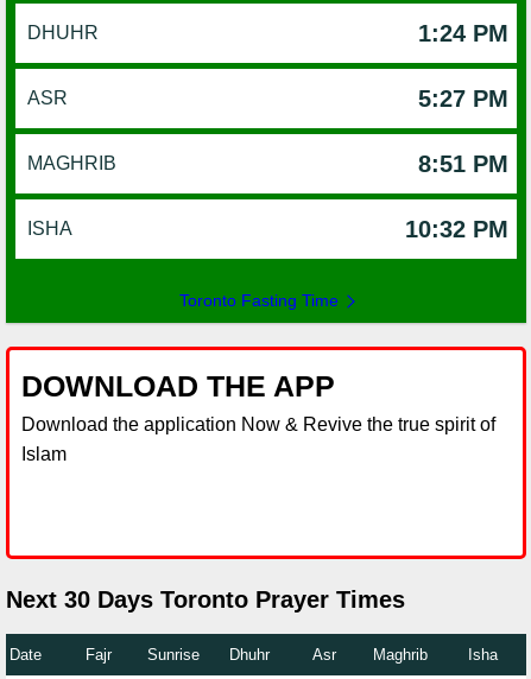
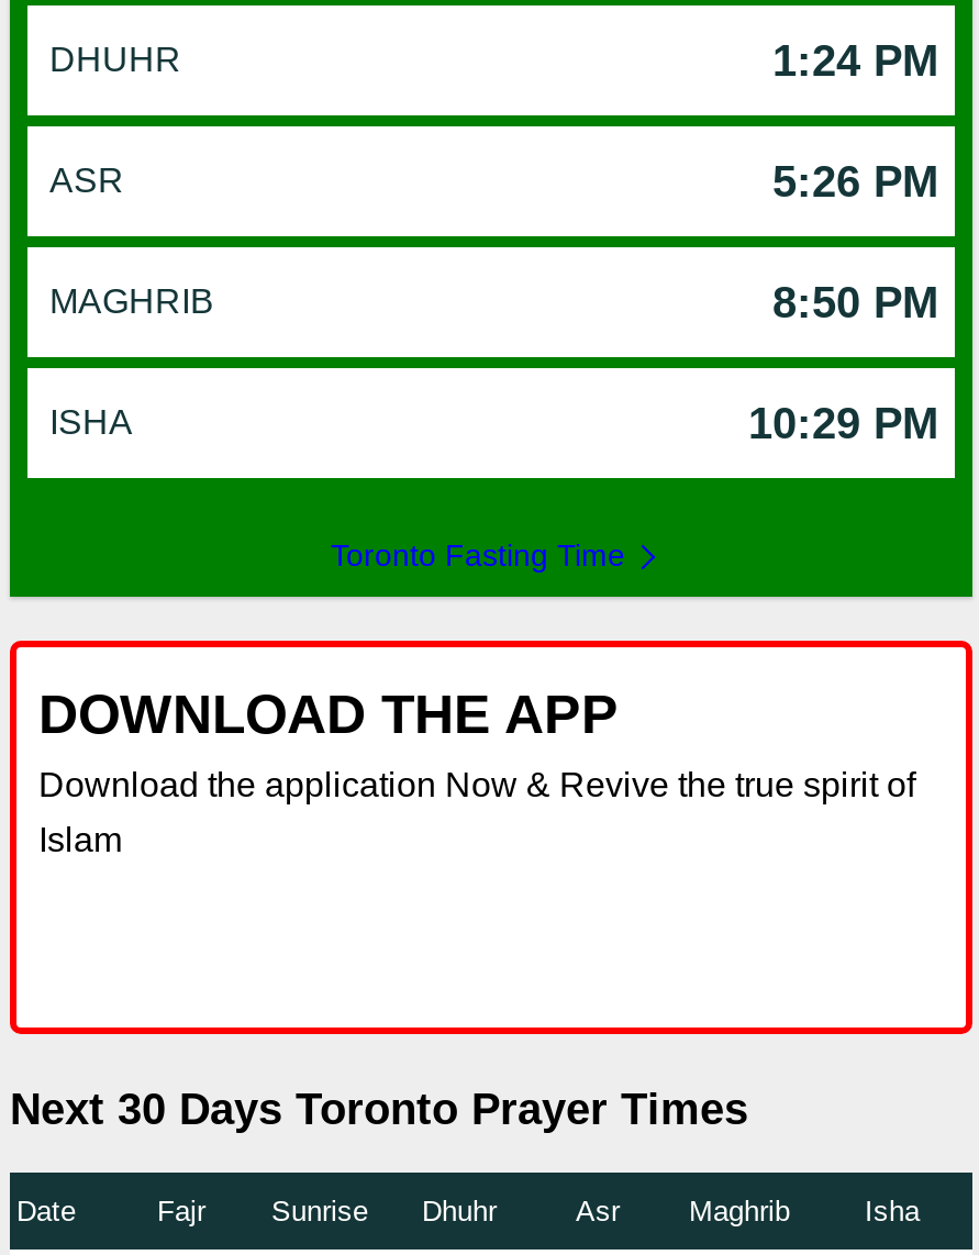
[418,85,508,112] 5:27 PM -> [772,157,939,206] 5:26 PM
[418,151,508,177] 8:51 PM -> [772,278,939,326] 8:50 PM
[405,216,508,242] 10:32 PM -> [748,399,939,447] 10:29 PM

